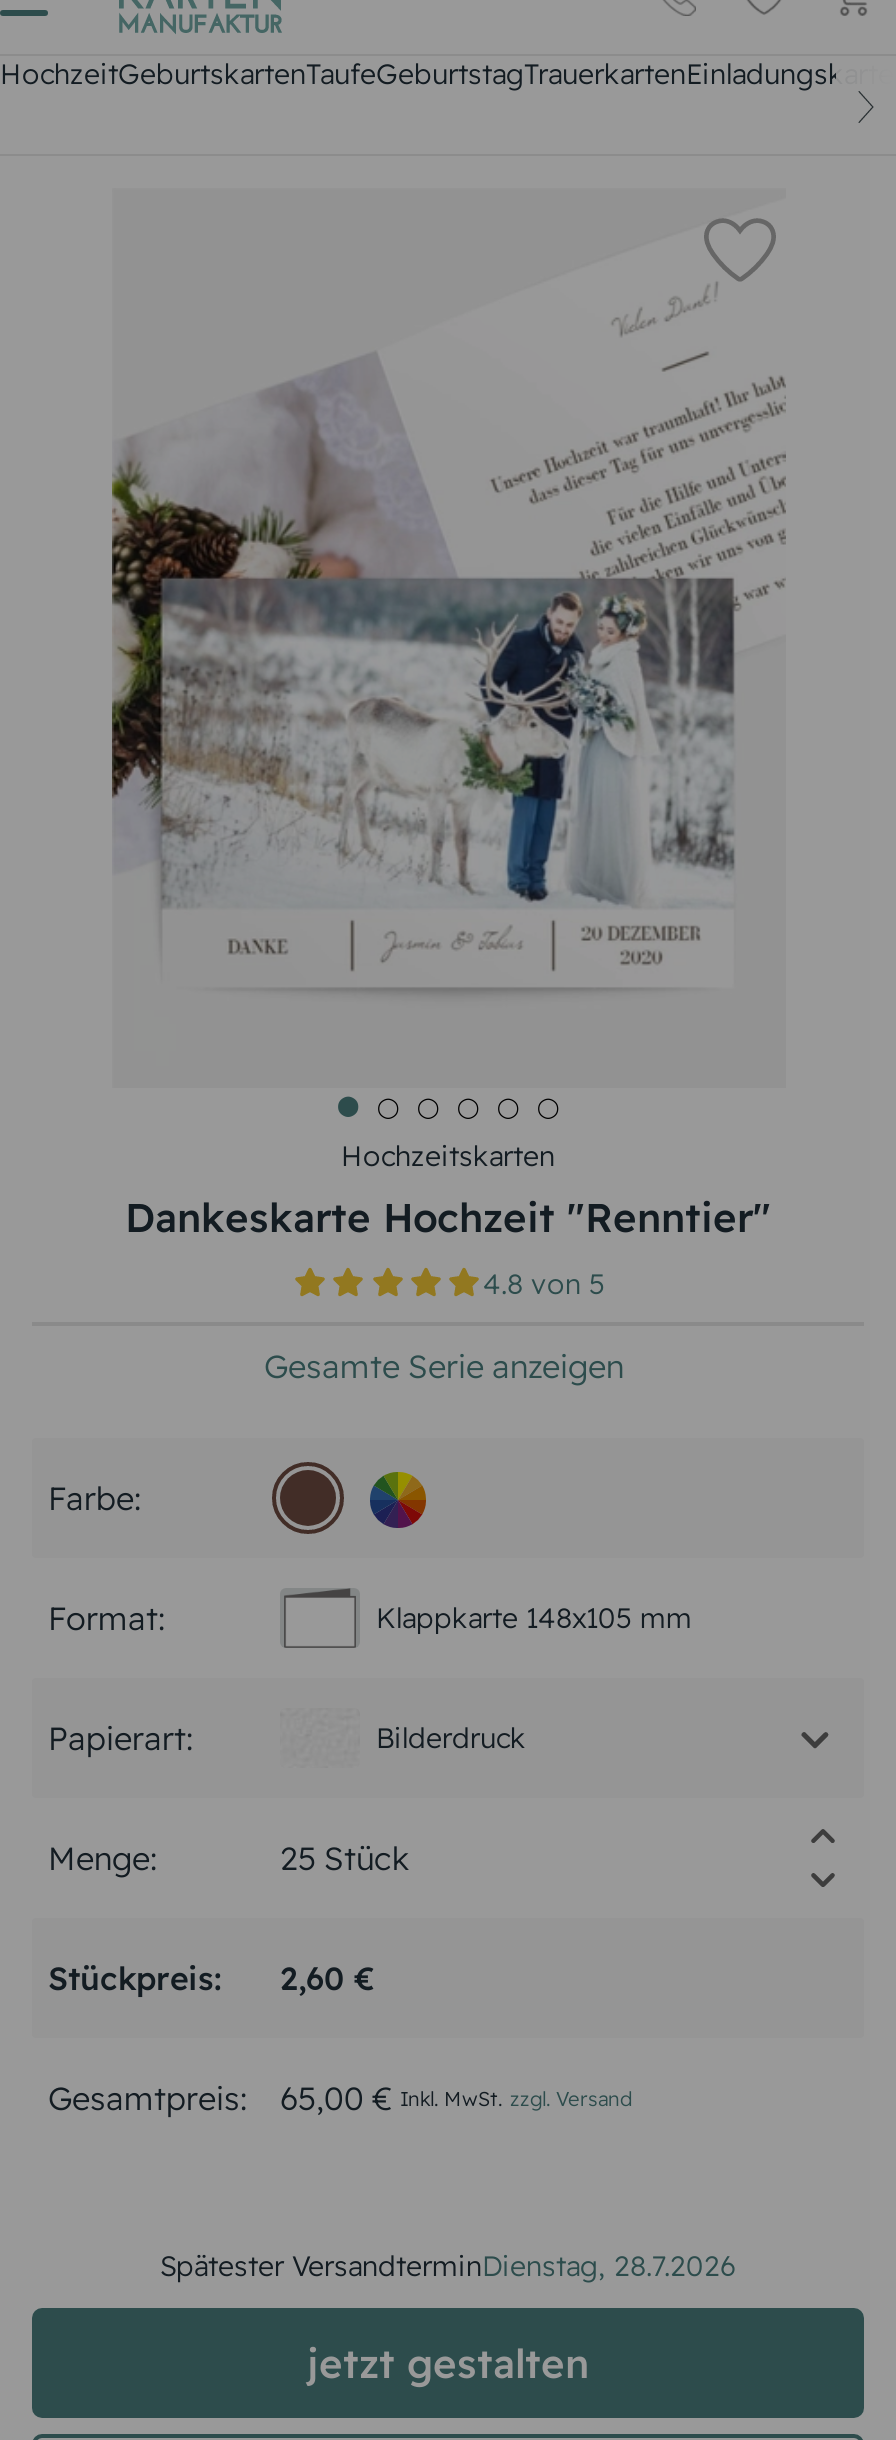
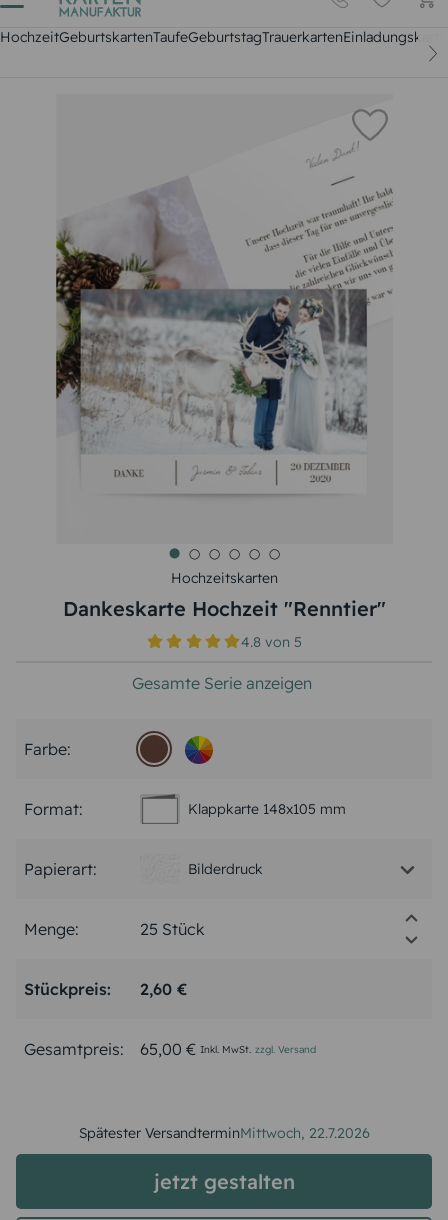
[160,2247,736,2283] Spätester VersandterminDienstag, 28.7.2026 -> [78,1124,369,1142] Spätester VersandterminMittwoch, 22.7.2026

